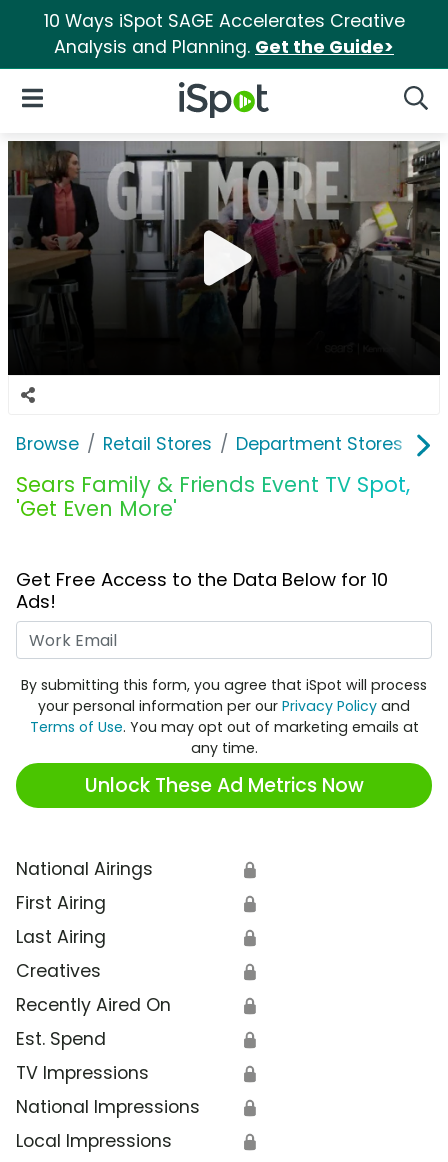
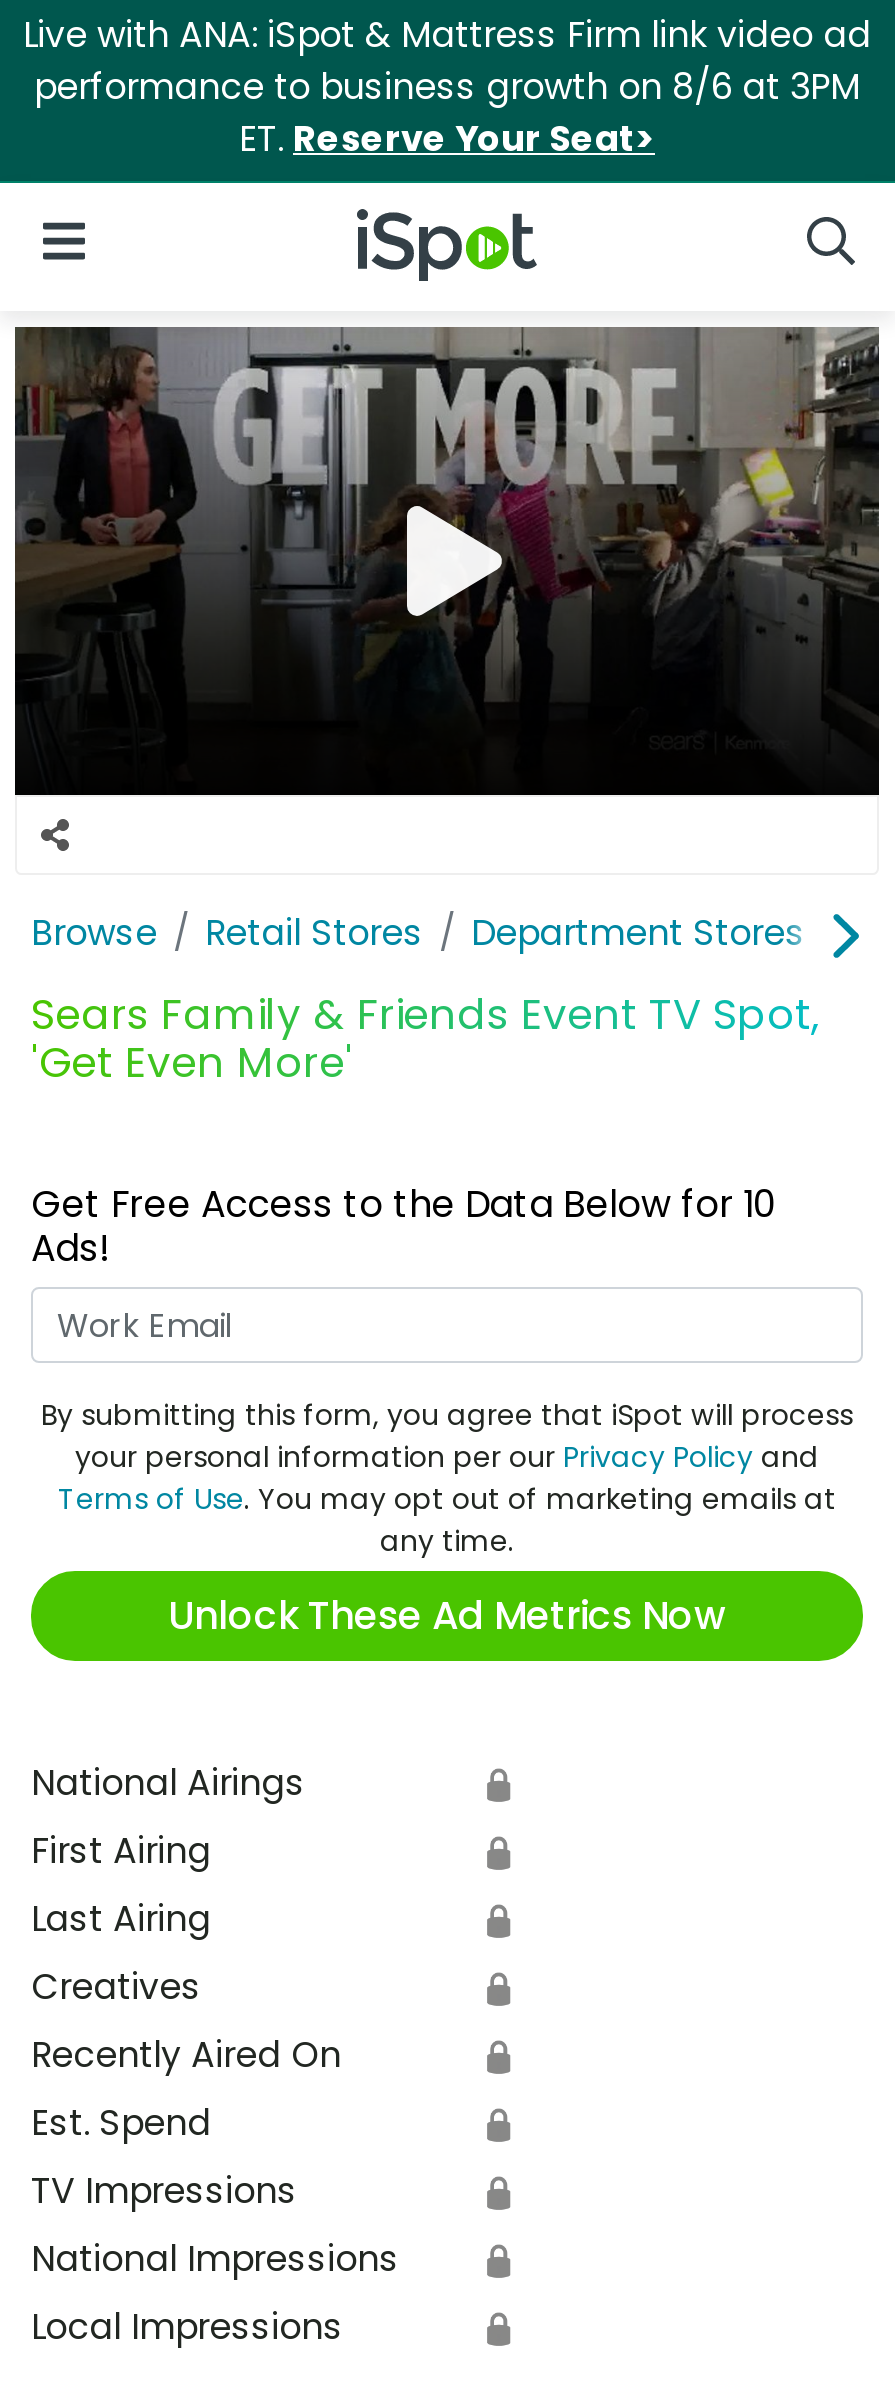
[43,9,404,59] 10 Ways iSpot SAGE Accelerates Creative | Analysis and Planning. Get the Guide> -> [23,11,871,163] Live with ANA: iSpot & Mattress Firm link video ad | performance to business growth on 8/6 at 3PM | ET. Reserve Your Seat>

